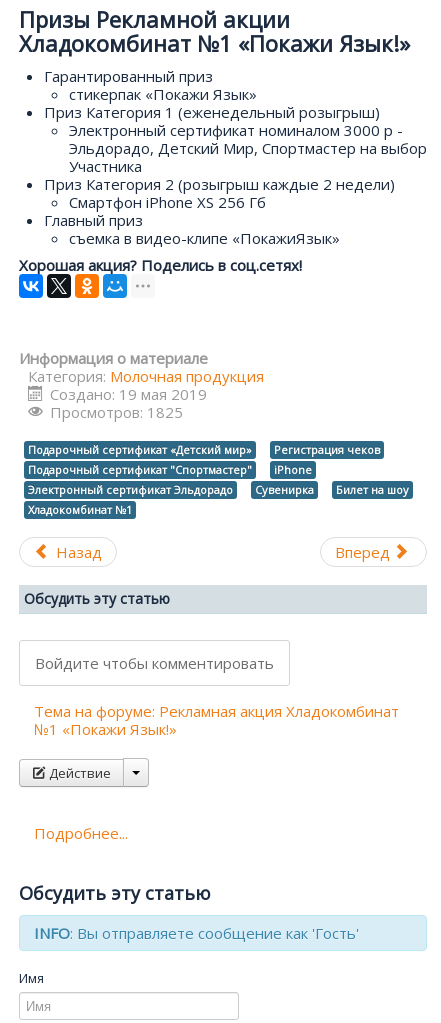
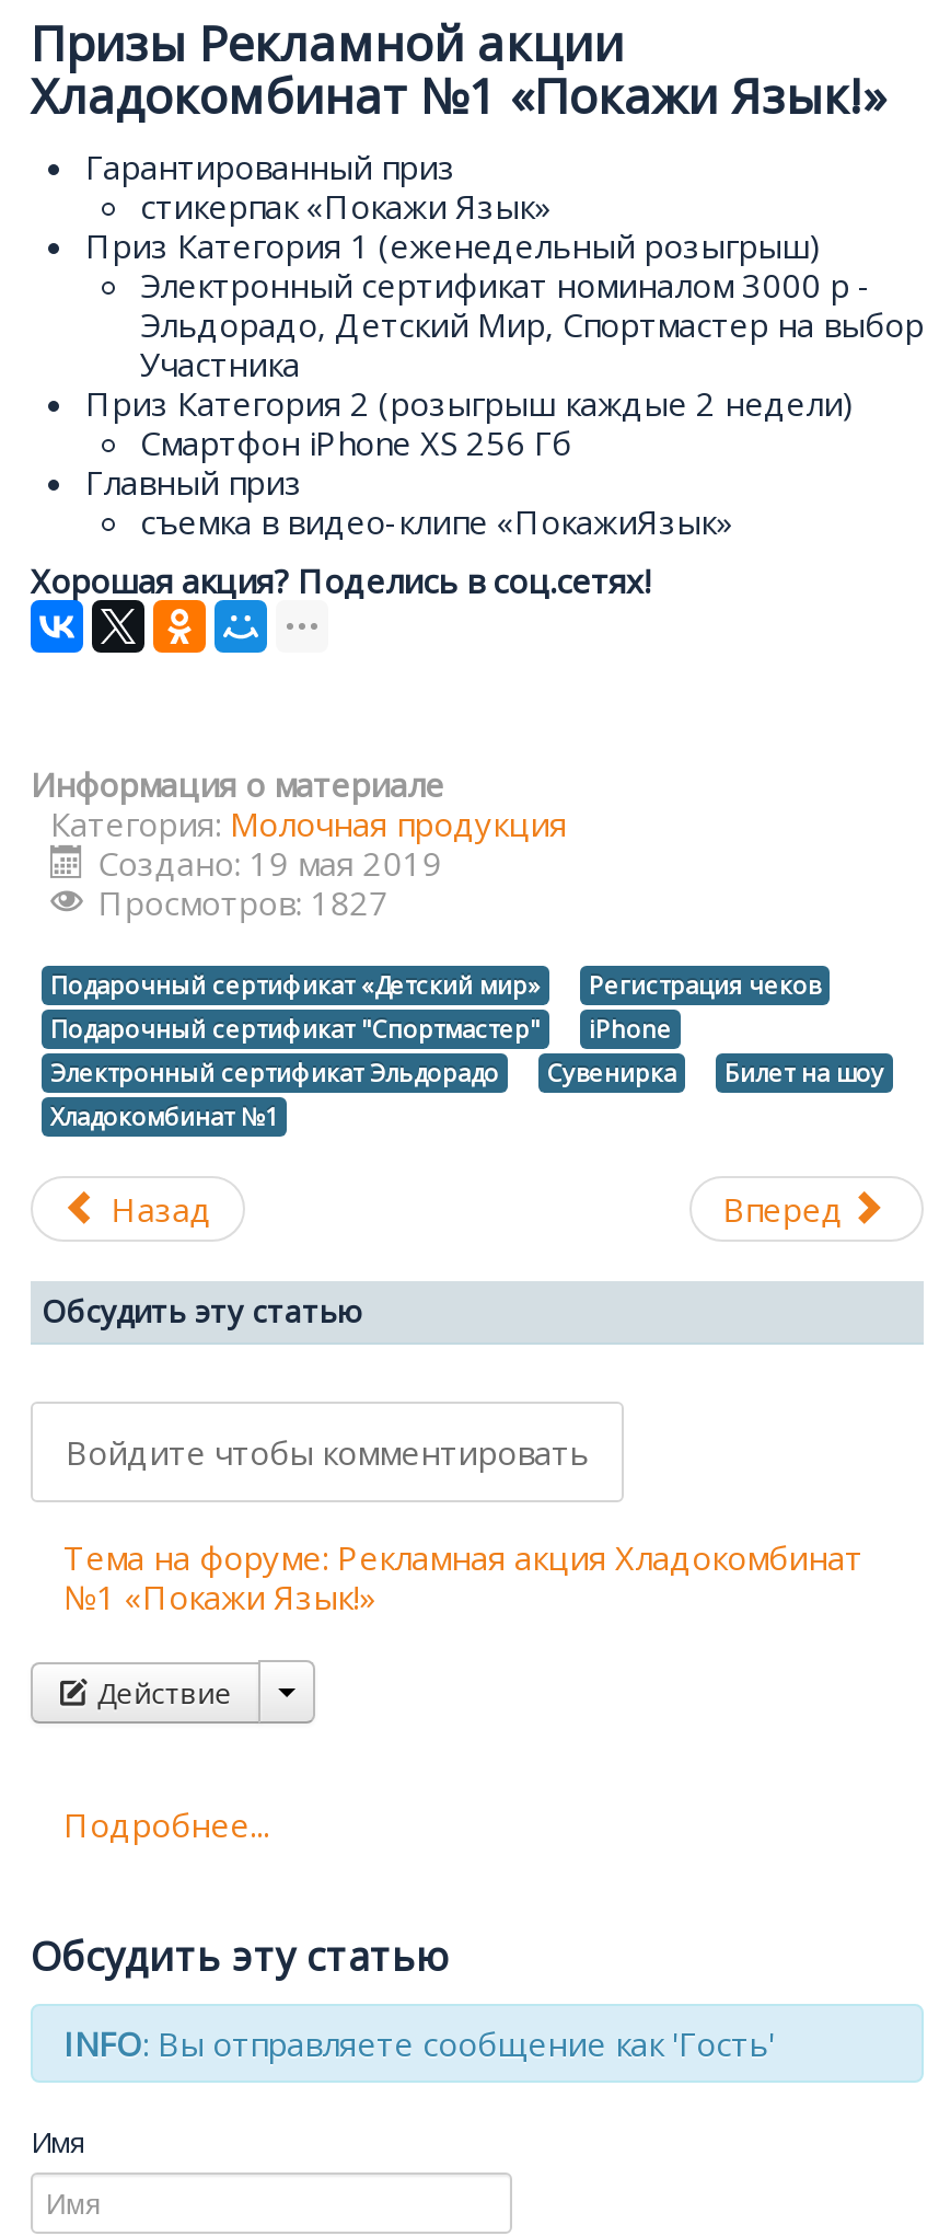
[50,402,183,422] Просмотров: 1825 -> [98,881,389,925] Просмотров: 1827

